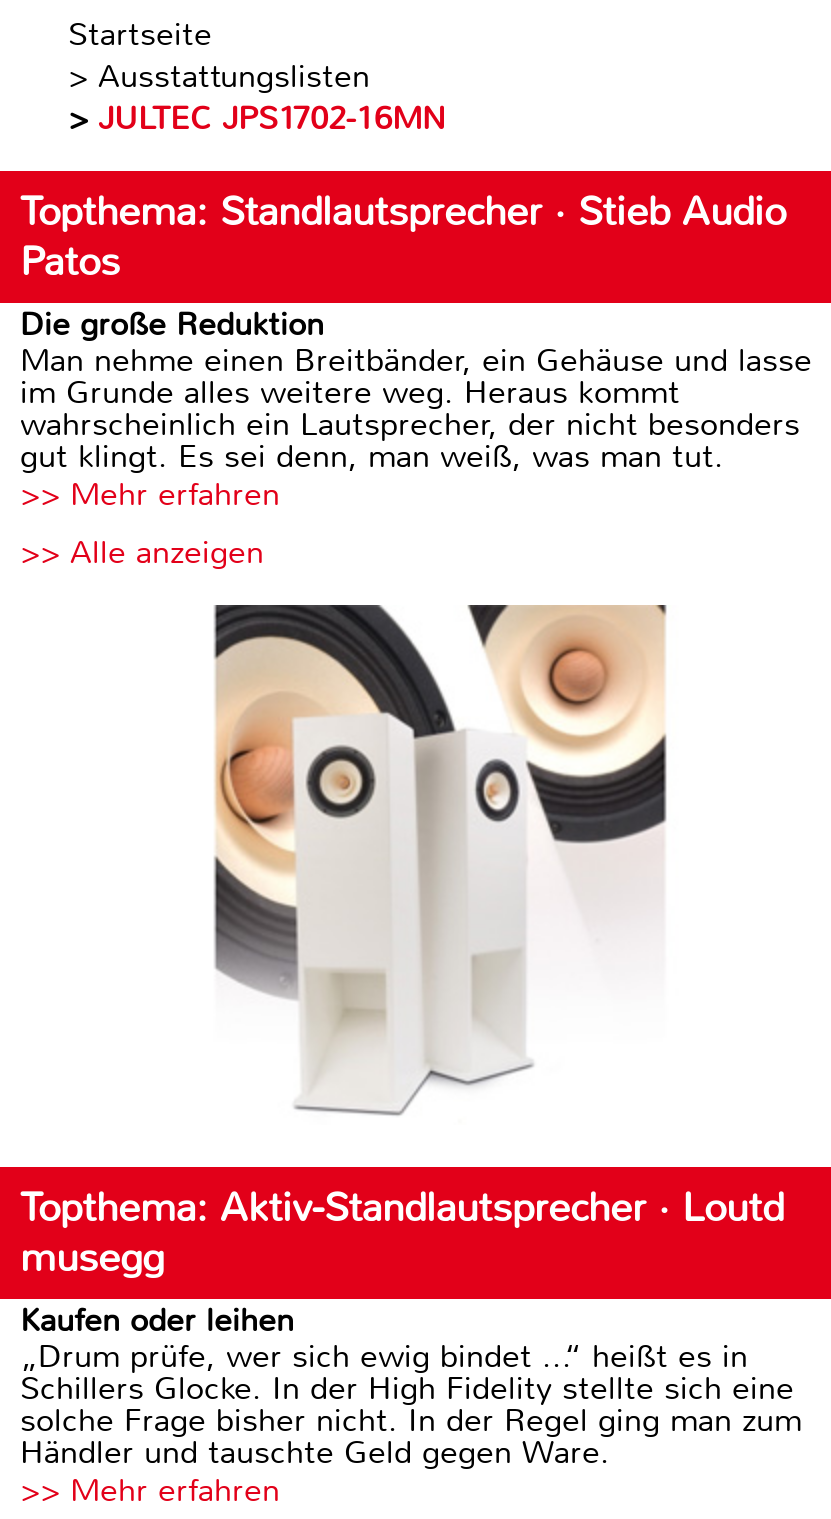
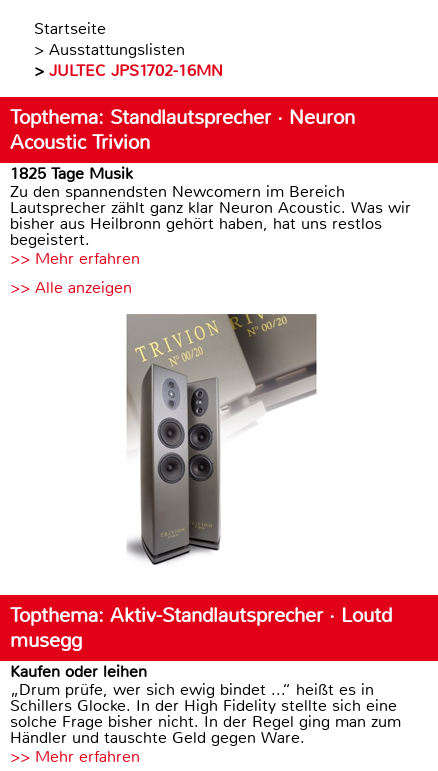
[20,187,812,477] Topthema: Standlautsprecher · Stieb Audio | Patos | Die große Reduktion | Man nehme einen Breitbänder, ein Gehäuse und lasse | im Grunde alles weitere weg. Heraus kommt | wahrscheinlich ein Lautsprecher, der nicht besonders | gut klingt. Es sei denn, man weiß, was man tut. -> [10,105,411,250] Topthema: Standlautsprecher · Neuron | Acoustic Trivion | 1825 Tage Musik | Zu den spannendsten Newcomern im Bereich | Lautsprecher zählt ganz klar Neuron Acoustic. Was wir | bisher aus Heilbronn gehört haben, hat uns restlos | begeistert.
[212,603,668,1117] [image] -> [107,313,333,569] [image]

